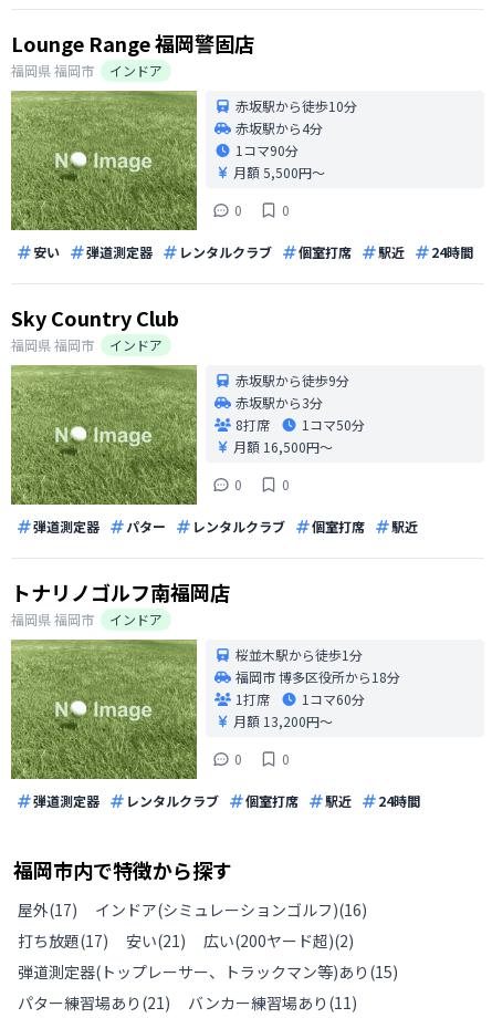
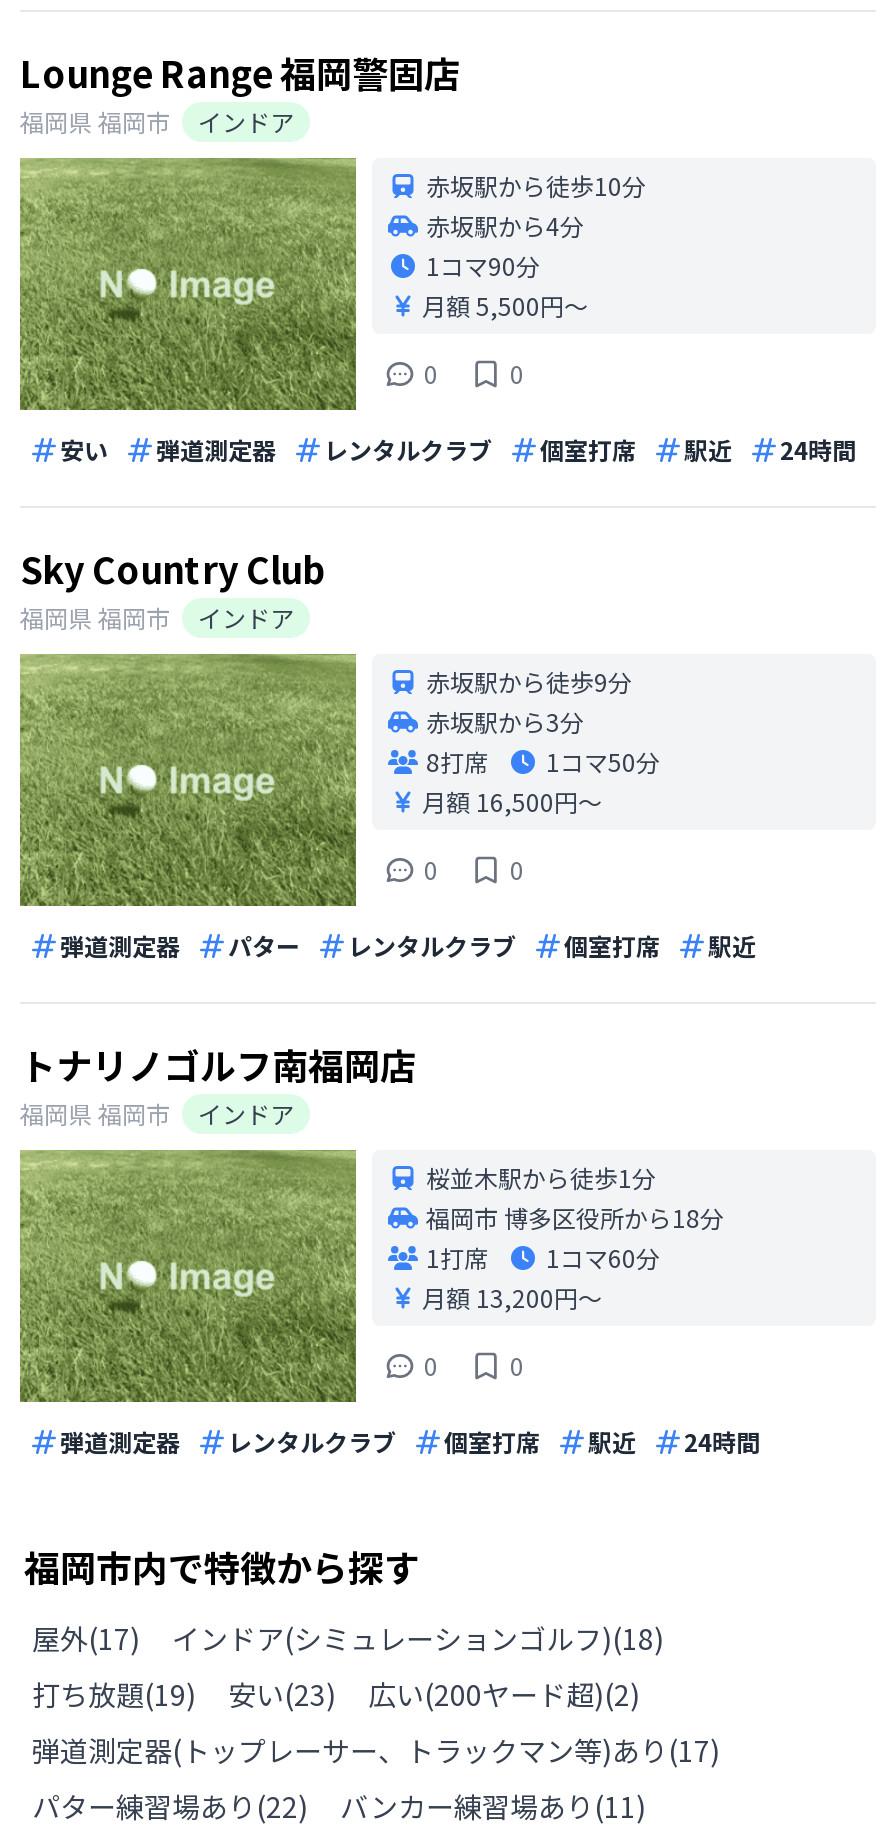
[95,898,367,921] インドア(シミュレーションゴルフ)(16) -> [172,1618,664,1658] インドア(シミュレーションゴルフ)(18)
[18,929,108,952] 打ち放題(17) -> [32,1674,196,1714] 打ち放題(19)
[126,929,186,952] 安い(21) -> [228,1674,336,1714] 安い(23)
[18,960,398,983] 弾道測定器(トップレーサー、トラックマン等)あり(15) -> [32,1730,720,1770] 弾道測定器(トップレーサー、トラックマン等)あり(17)
[18,991,170,1014] パター練習場あり(21) -> [32,1786,308,1826] パター練習場あり(22)

